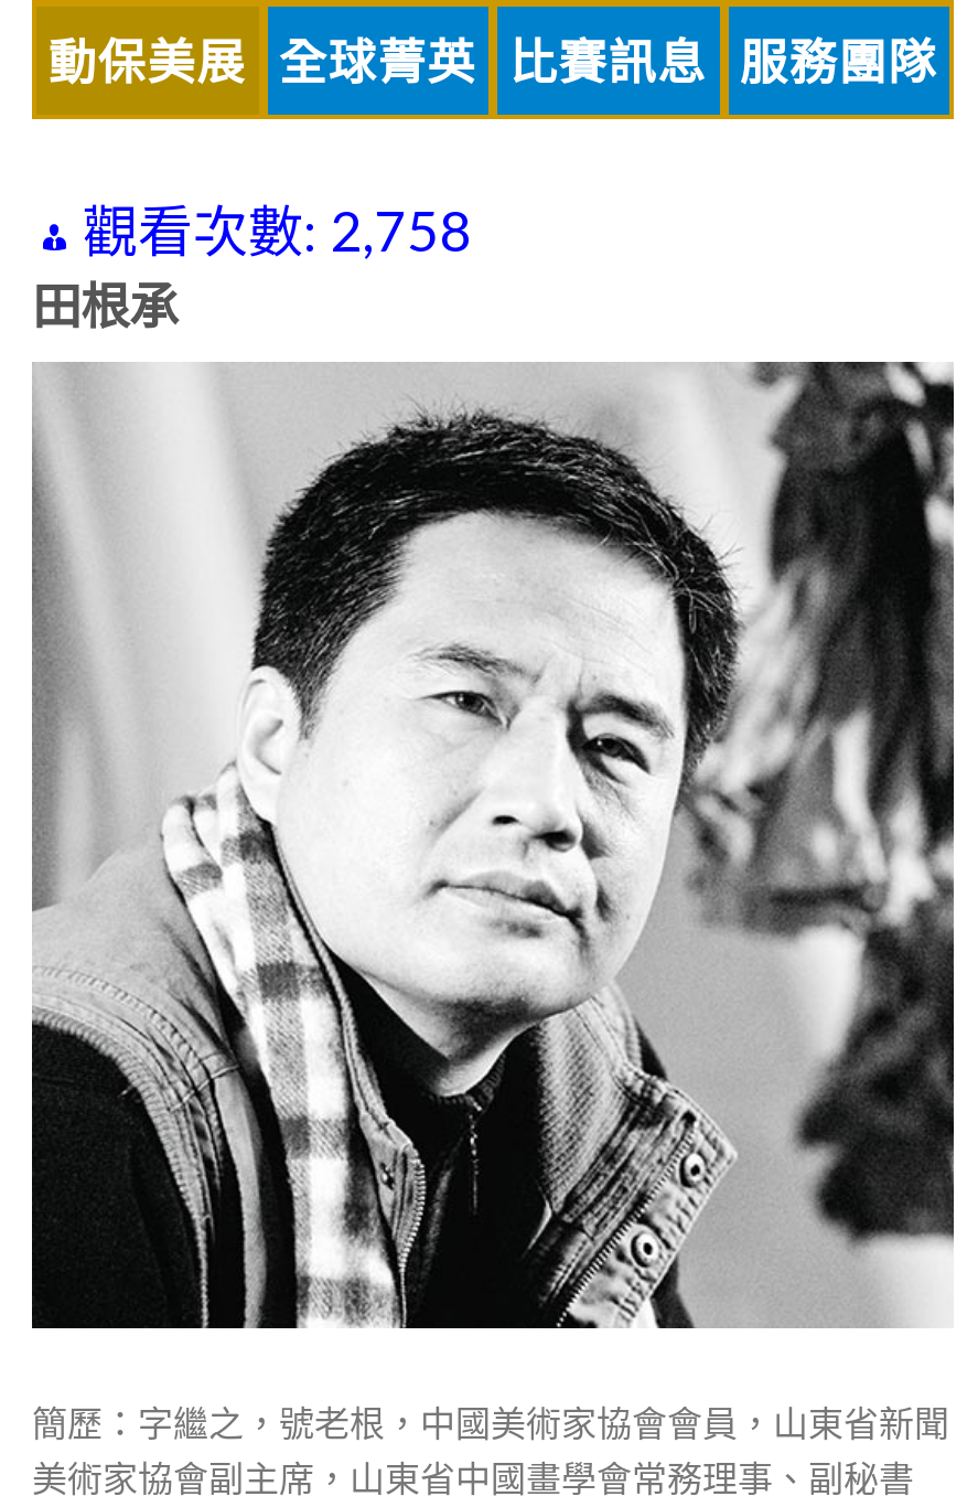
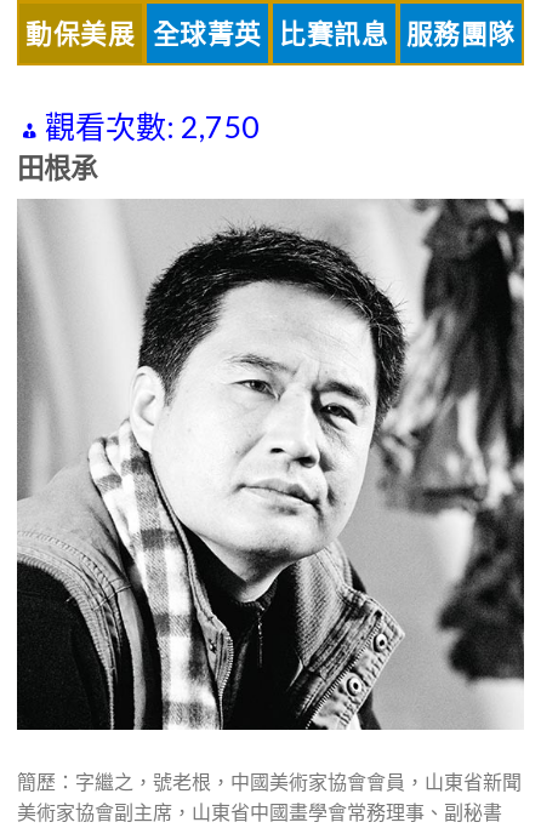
[83,196,473,263] 觀看次數: 2,758 -> [45,108,260,144] 觀看次數: 2,750

